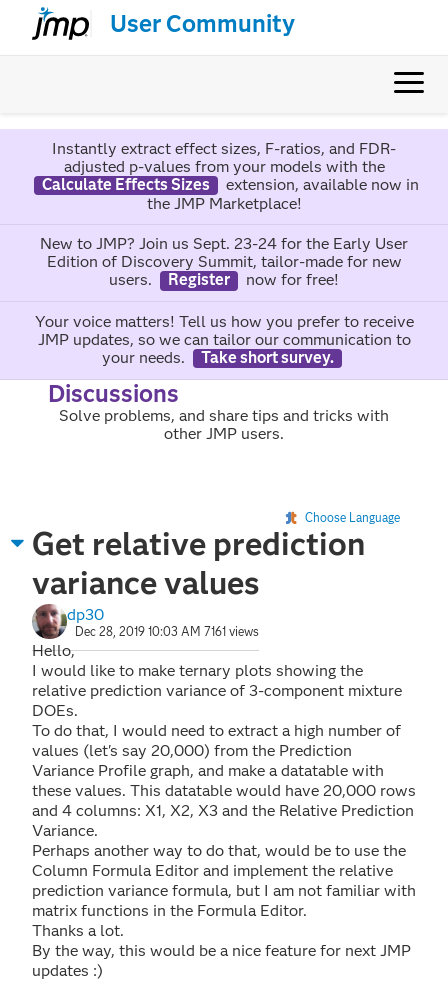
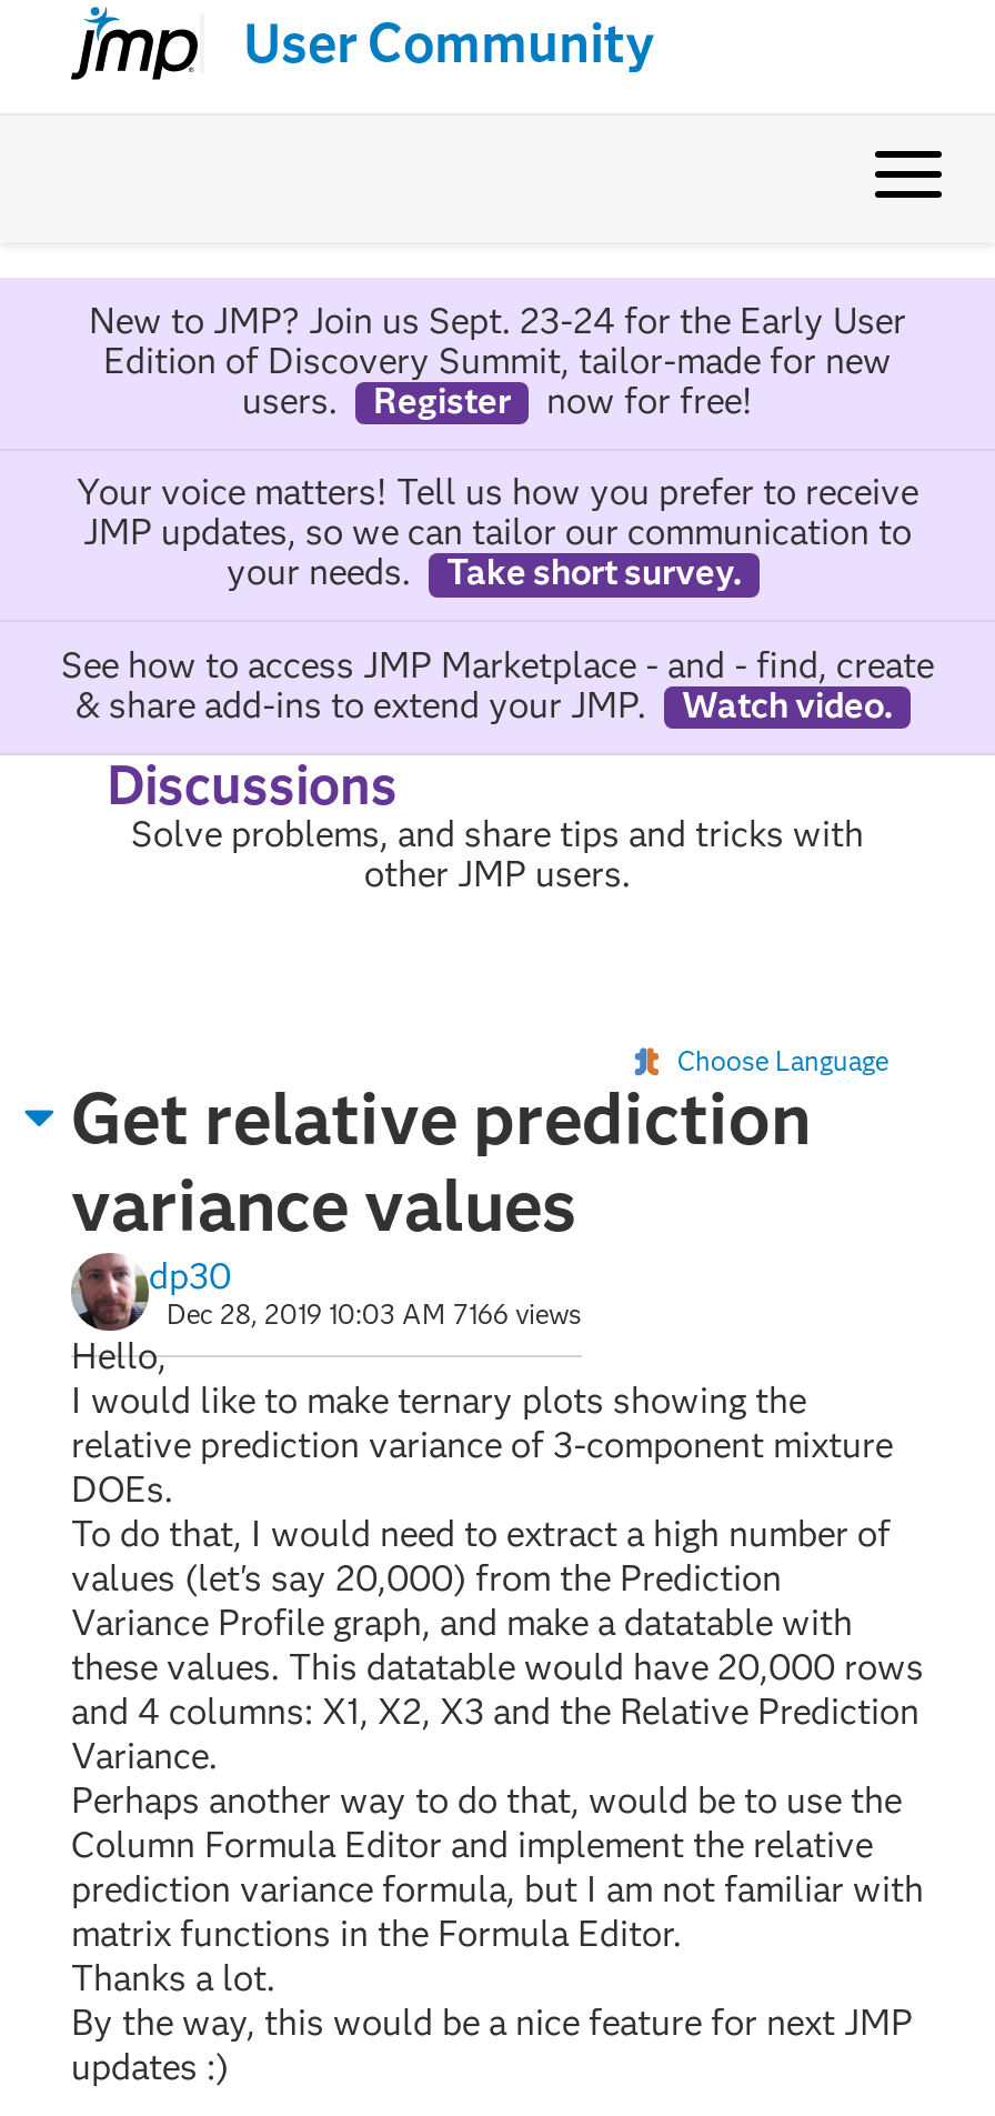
[41,139,418,213] Instantly extract effect sizes, F-ratios, and FDR- | adjusted p-values from your models with the | Calculate Effects Sizes | extension, available now in | the JMP Marketplace! -> none
moved [34,234,413,367] -> [77,299,918,594]: New to JMP? Join us Sept. 23-24 for the Early User | Edition of Discovery Summit, tailor-made for new | users. | ... | your needs. | Take short survey.
none -> [61,643,934,726] See how to access JMP Marketplace - and - find, create | & share add-ins to extend your JMP. | Watch video.
[75,624,259,639] Dec 28, 2019 10:03 AM 7161 views -> [167,1297,582,1330] Dec 28, 2019 10:03 AM 7166 views

